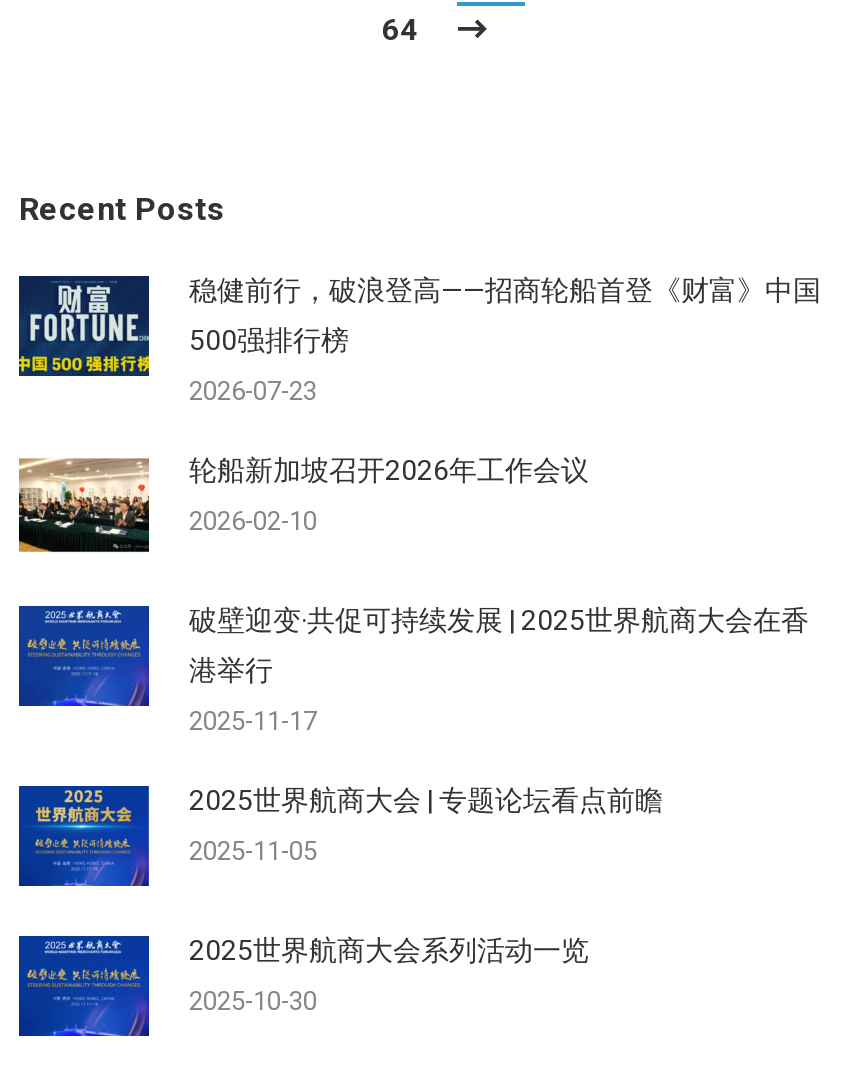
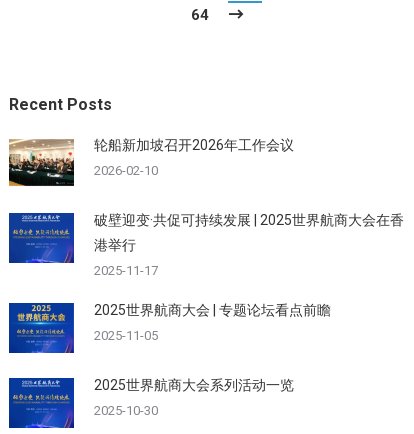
[17,274,821,406] [image] | 稳健前行，破浪登高——招商轮船首登《财富》中国 | 500强排行榜 | 2026-07-23 -> none

